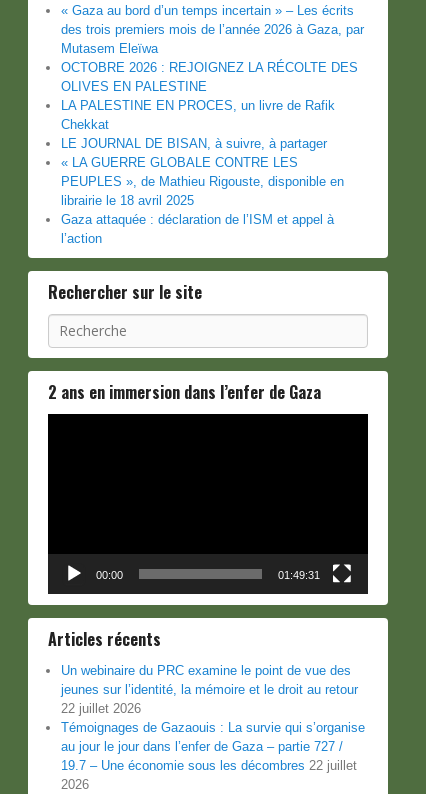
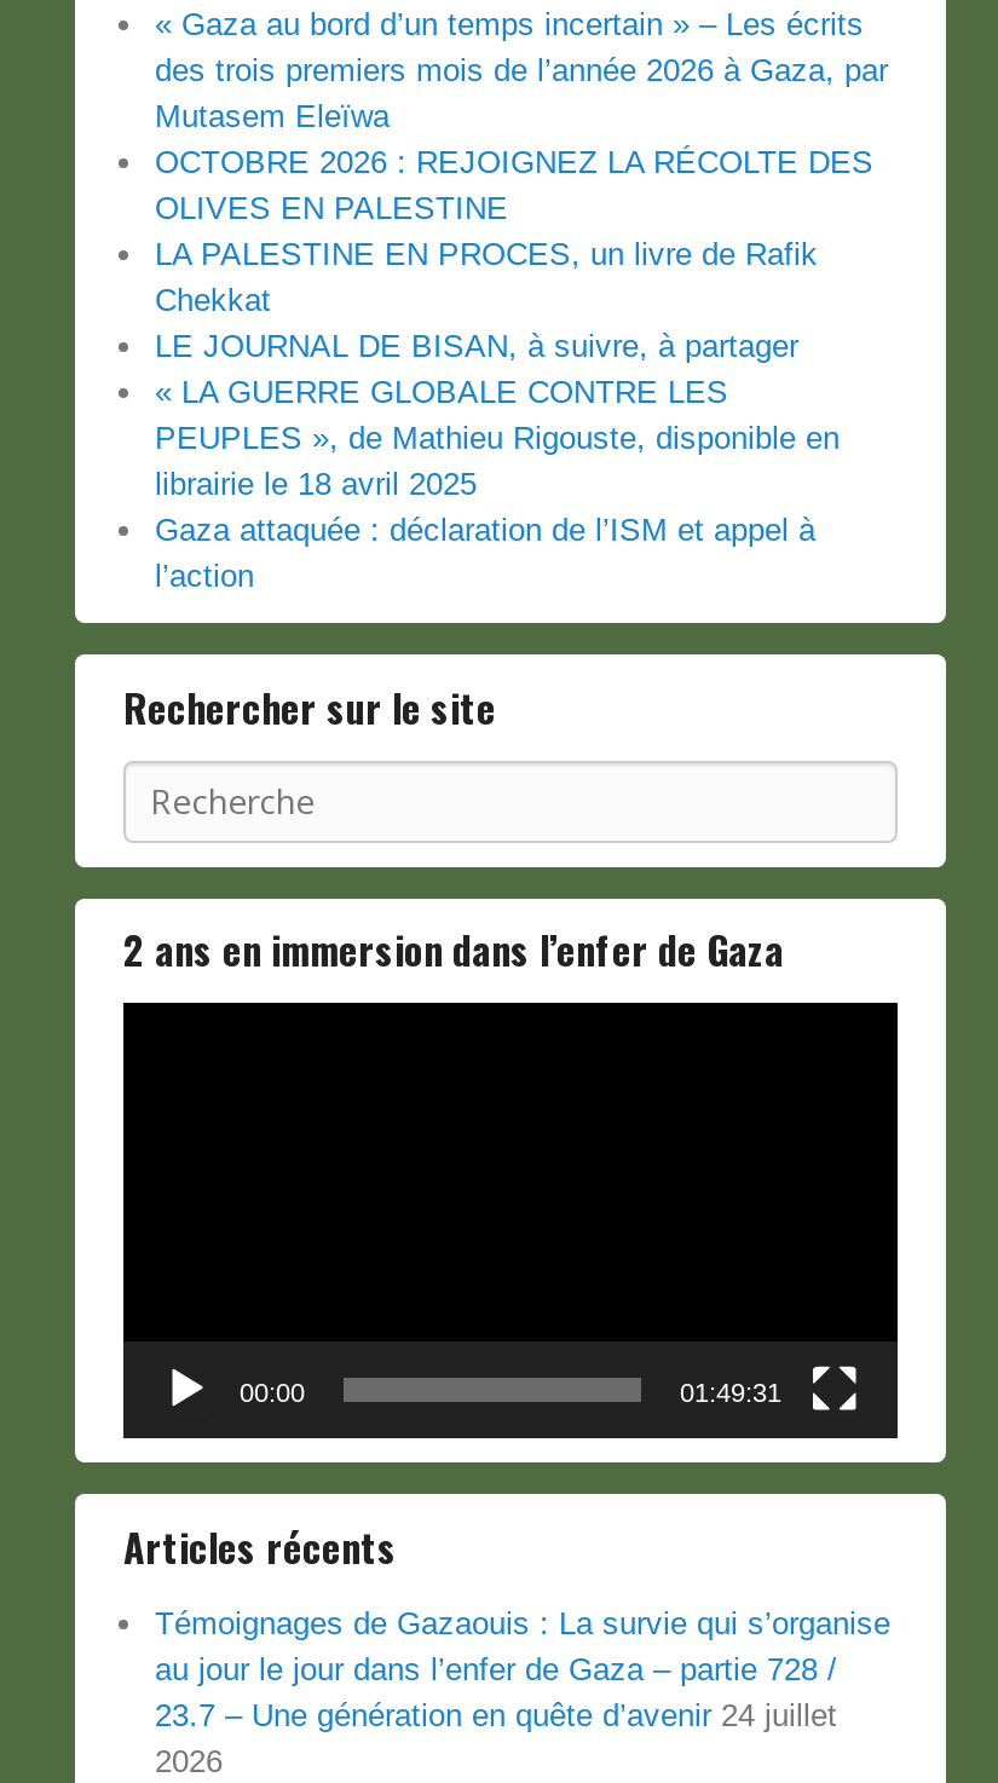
[61,663,358,716] Un webinaire du PRC examine le point de vue des | jeunes sur l’identité, la mémoire et le droit au retour | 22 juillet 2026 -> none
[61,739,343,754] au jour le jour dans l’enfer de Gaza – partie 727 / -> [155,1650,837,1686] au jour le jour dans l’enfer de Gaza – partie 728 /
[61,758,357,773] 19.7 – Une économie sous les décombres 22 juillet -> [155,1696,837,1732] 23.7 – Une génération en quête d’avenir 24 juillet

